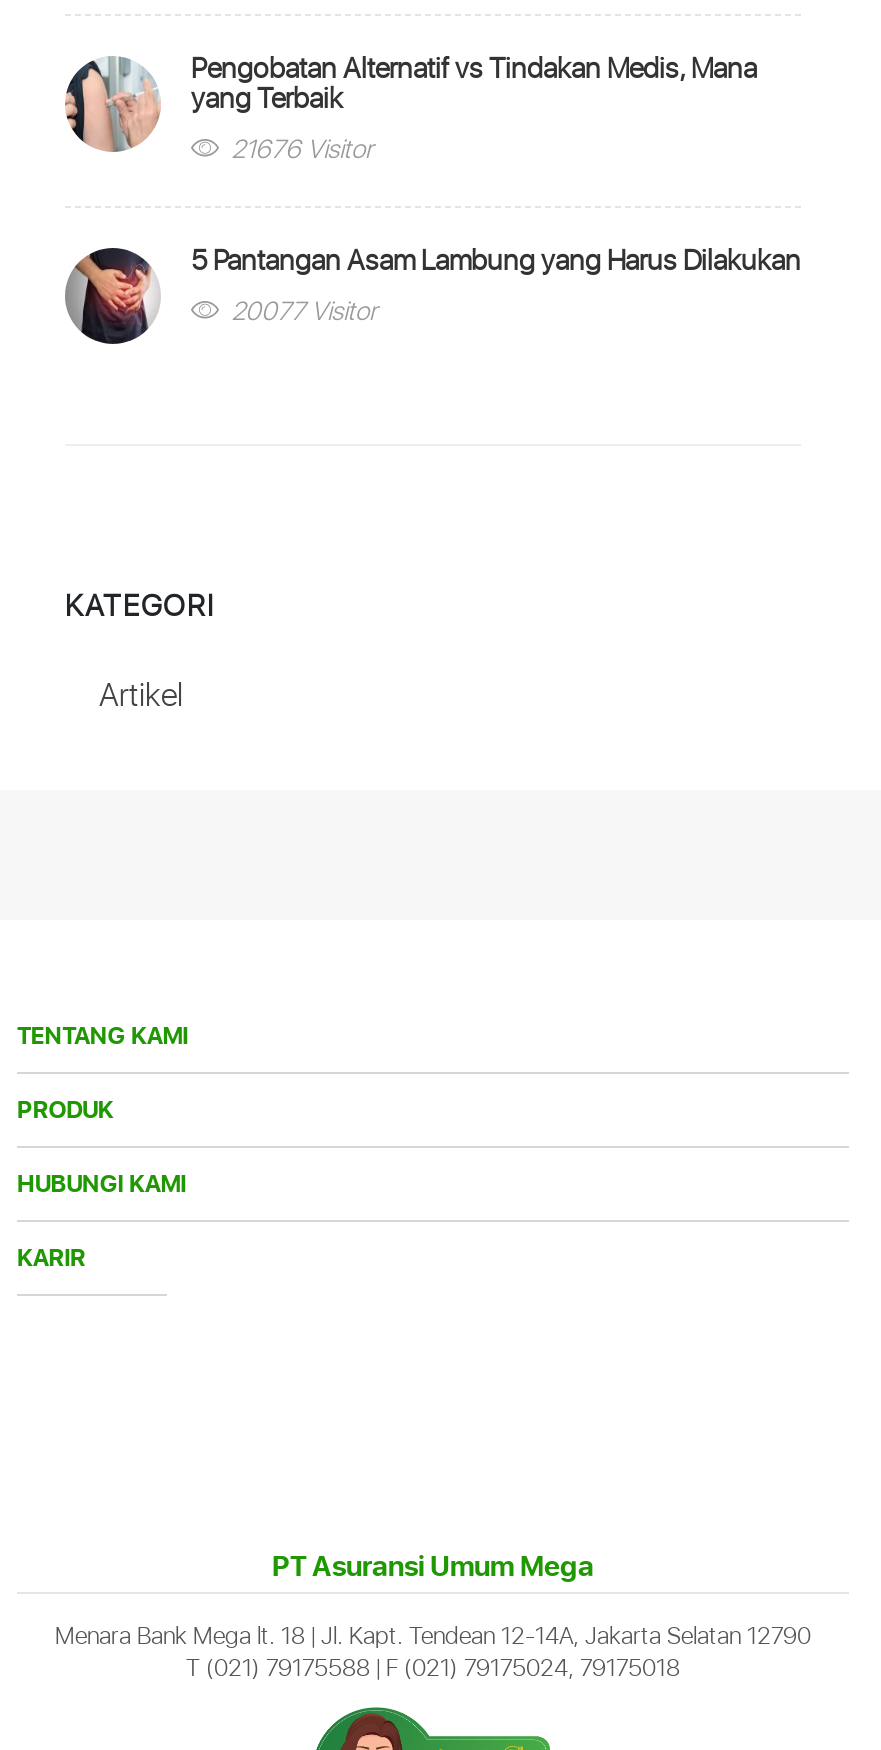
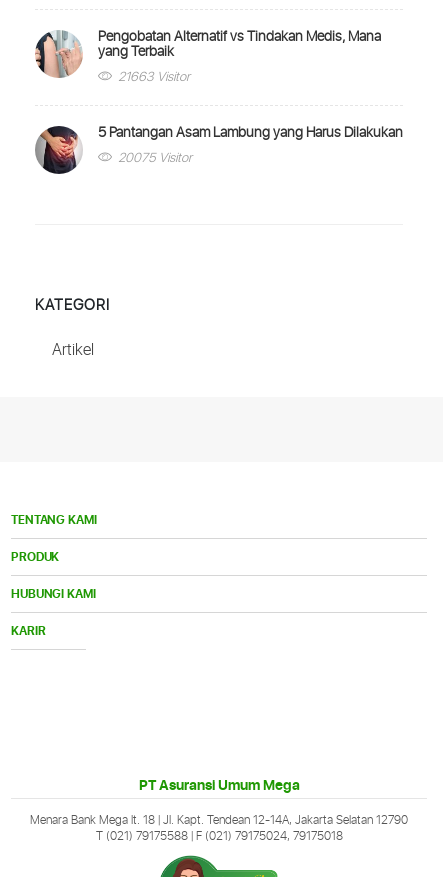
[225,131,373,169] 21676 Visitor -> [115,68,190,87] 21663 Visitor
[225,293,377,331] 20077 Visitor -> [115,149,192,168] 20075 Visitor

